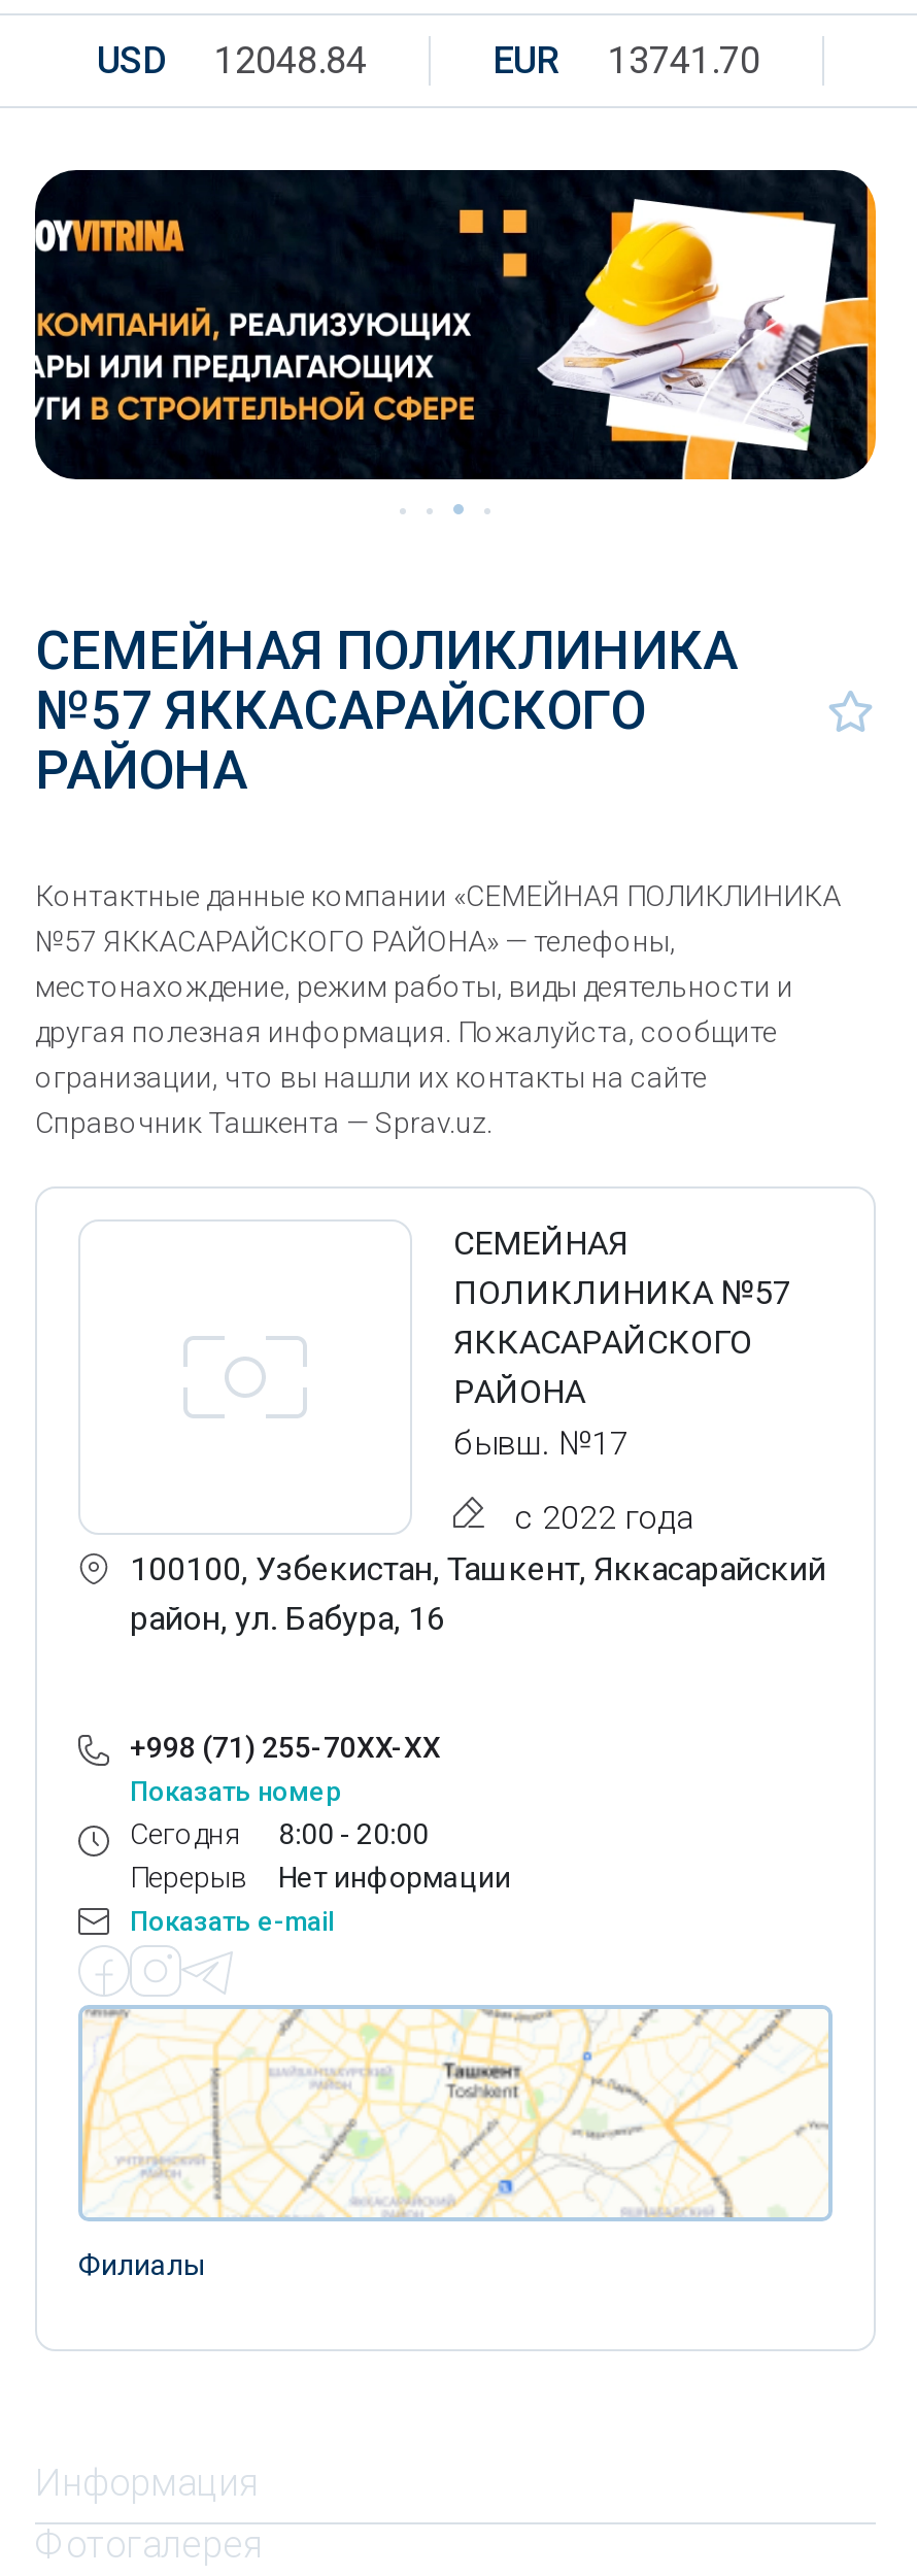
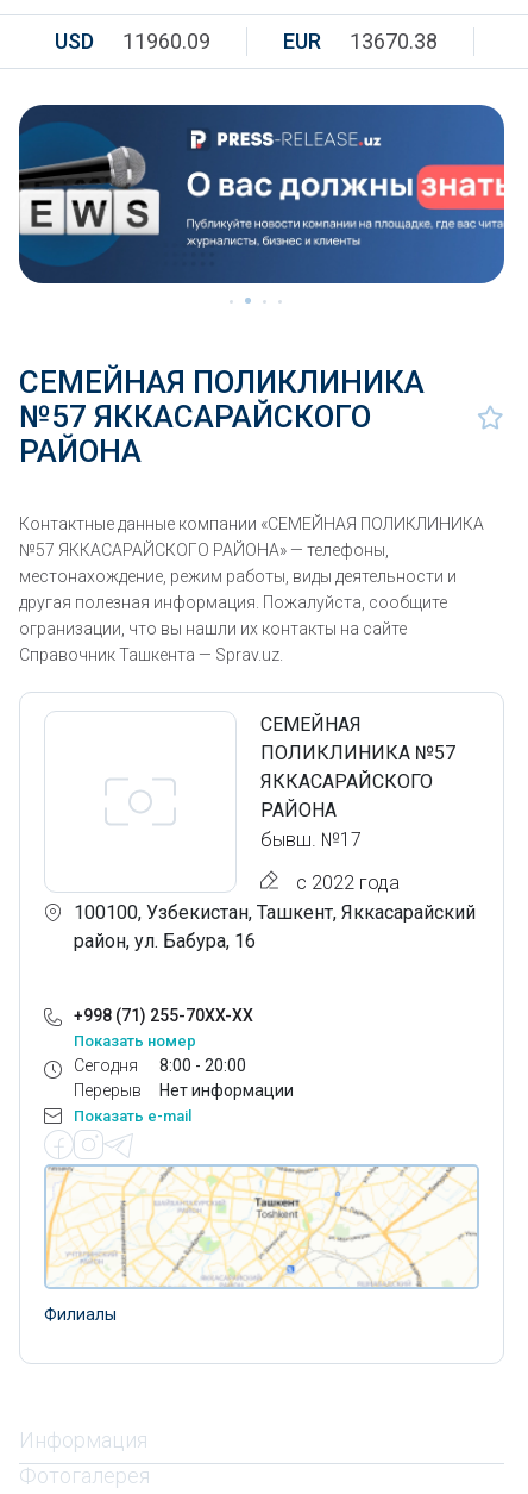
[97,38,367,81] USD 12048.84 -> [55,29,210,54] USD 11960.09
[493,38,760,81] EUR 13741.70 -> [283,29,438,54] EUR 13670.38
[33,168,878,481] [image] -> [18,104,505,285] [image]

